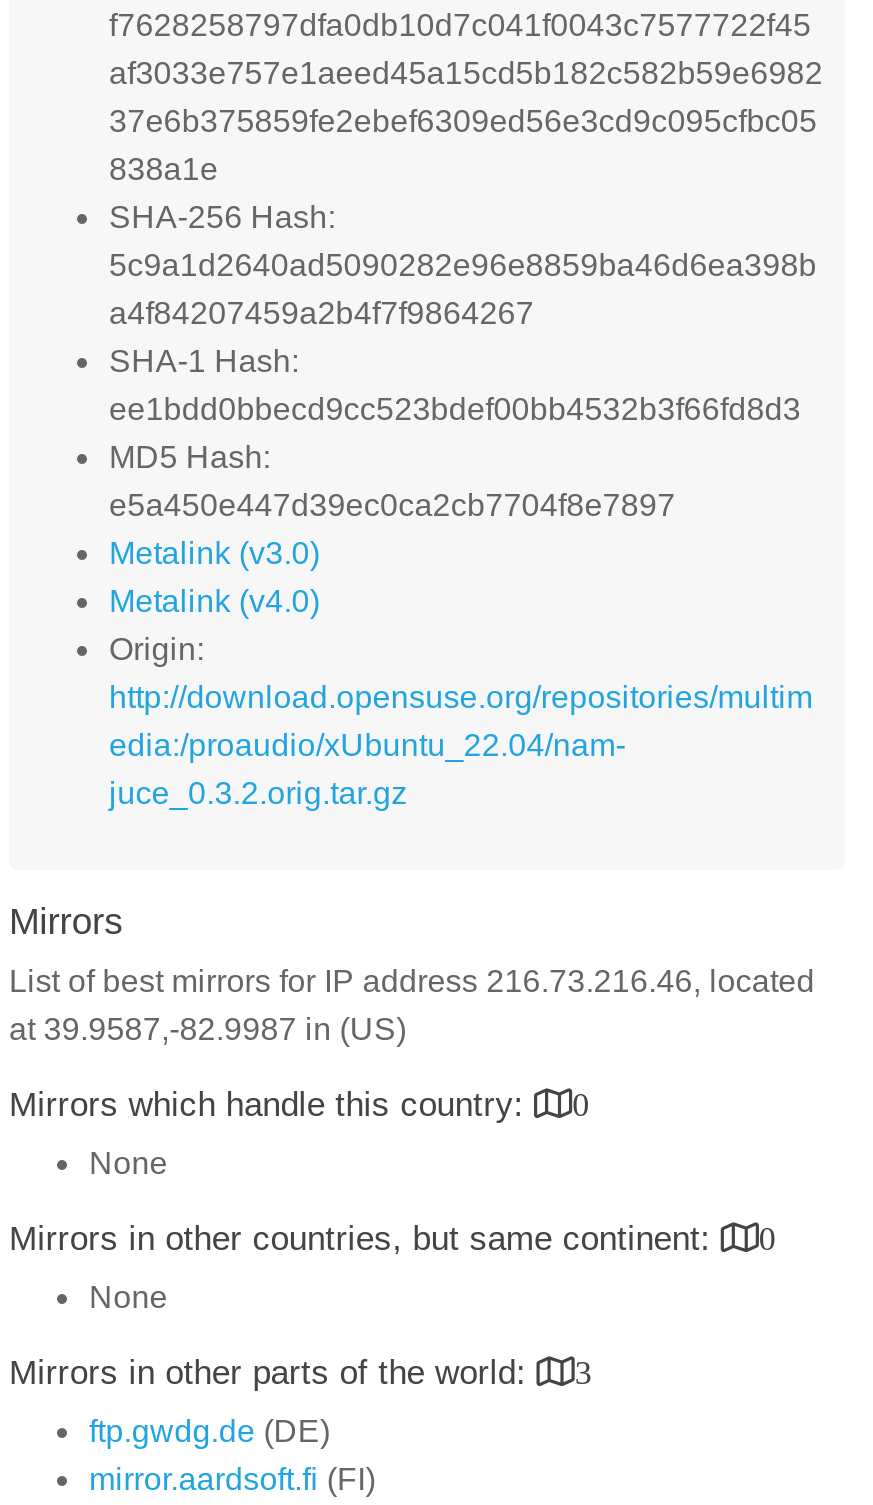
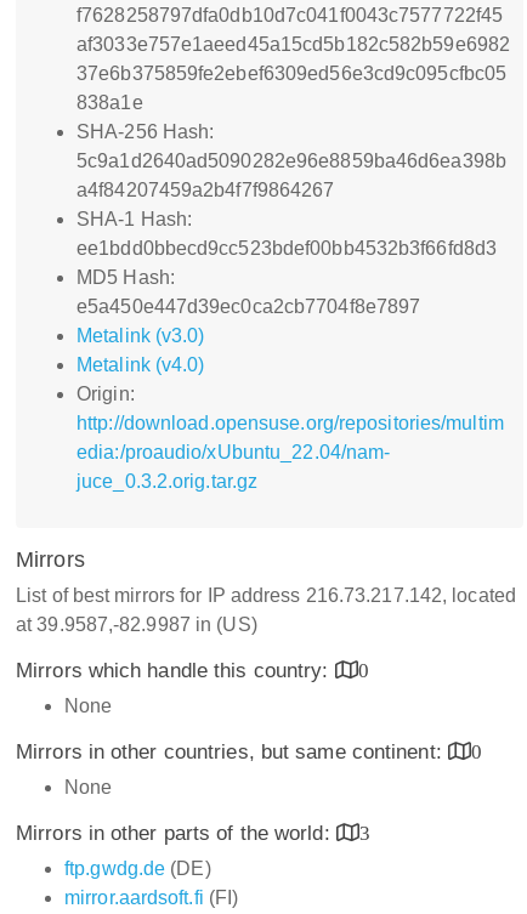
[9,964,815,998] List of best mirrors for IP address 216.73.216.46, located -> [16,585,516,606] List of best mirrors for IP address 216.73.217.142, located

